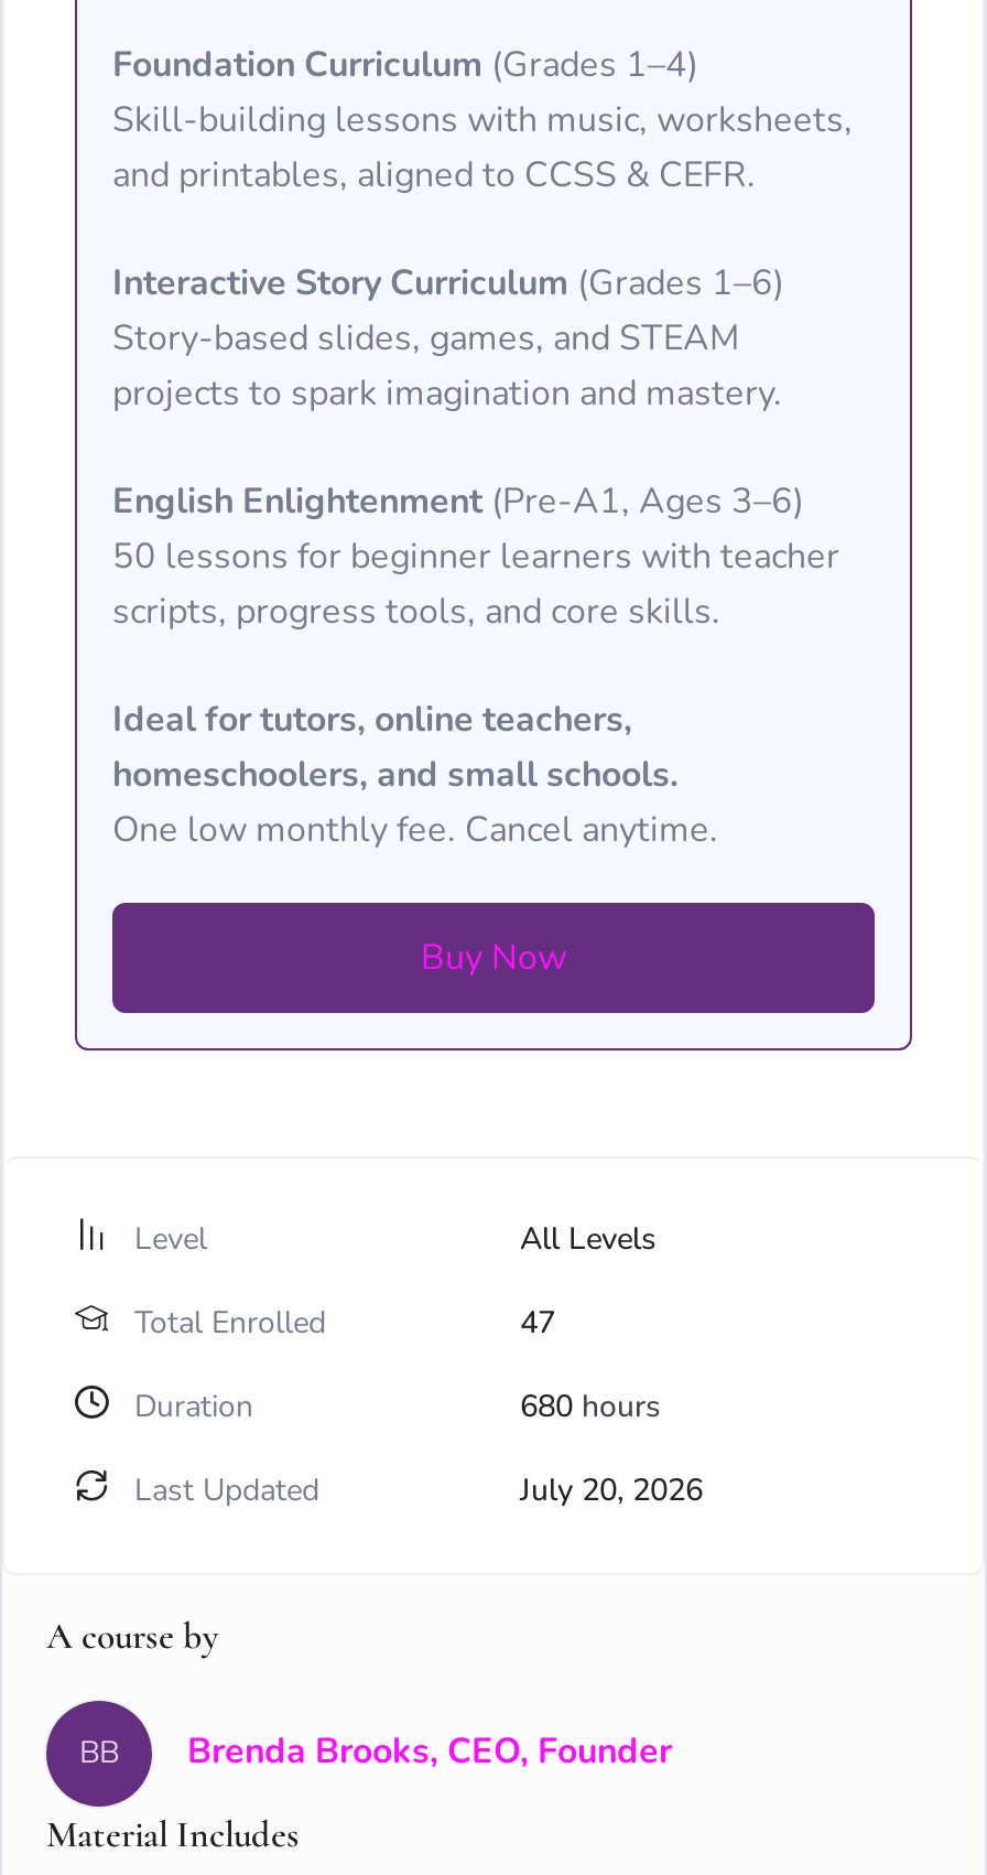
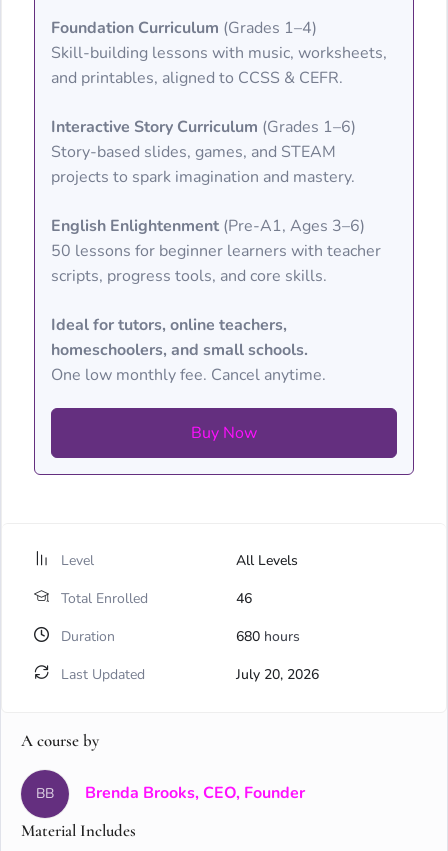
[520,1302,555,1344] 47 -> [236,589,252,608] 46

